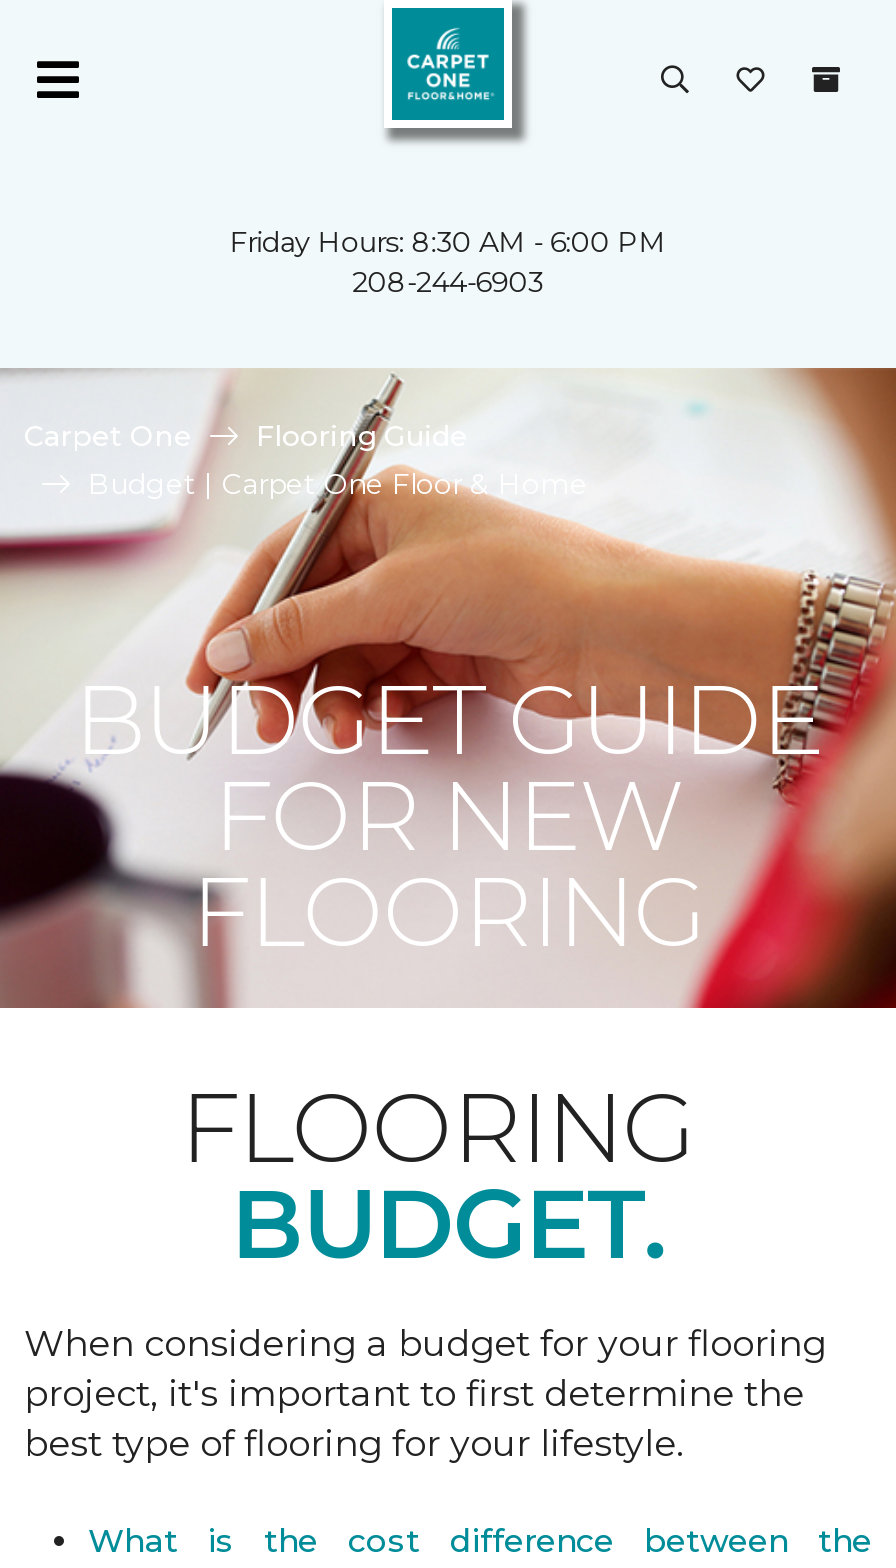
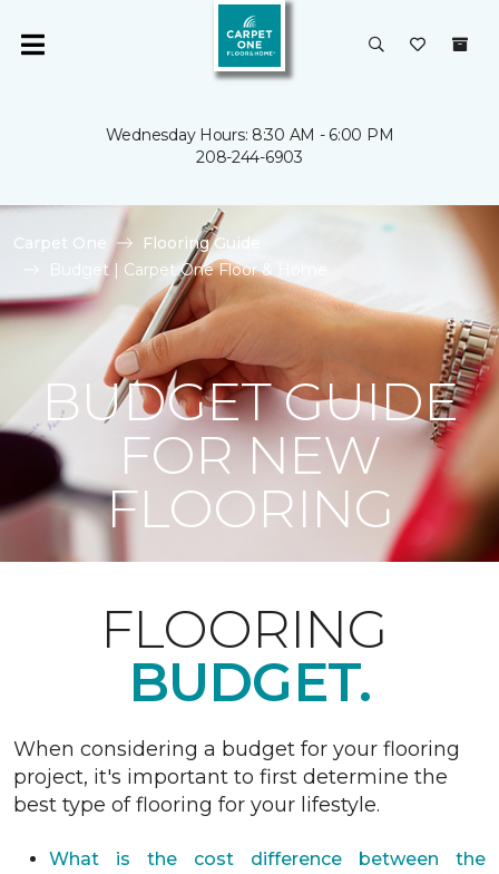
[230,224,666,260] Friday Hours: 8:30 AM - 6:00 PM -> [106,125,393,145] Wednesday Hours: 8:30 AM - 6:00 PM

